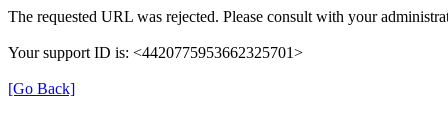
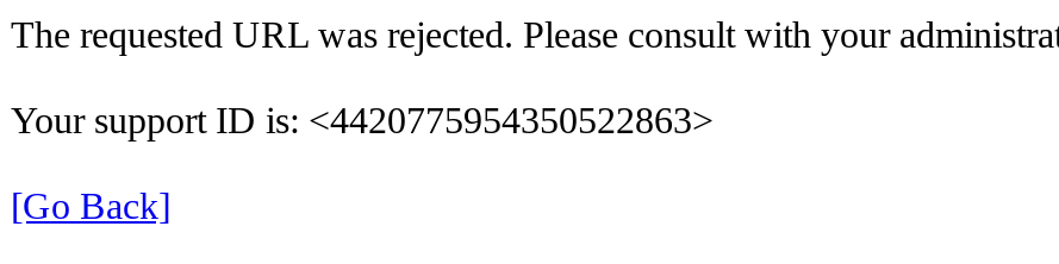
[8,44,303,61] Your support ID is: <4420775953662325701> -> [11,100,714,140] Your support ID is: <4420775954350522863>

